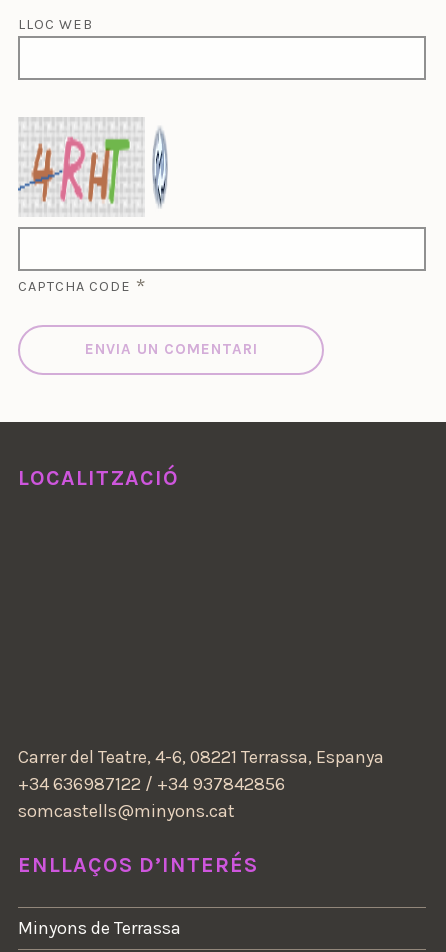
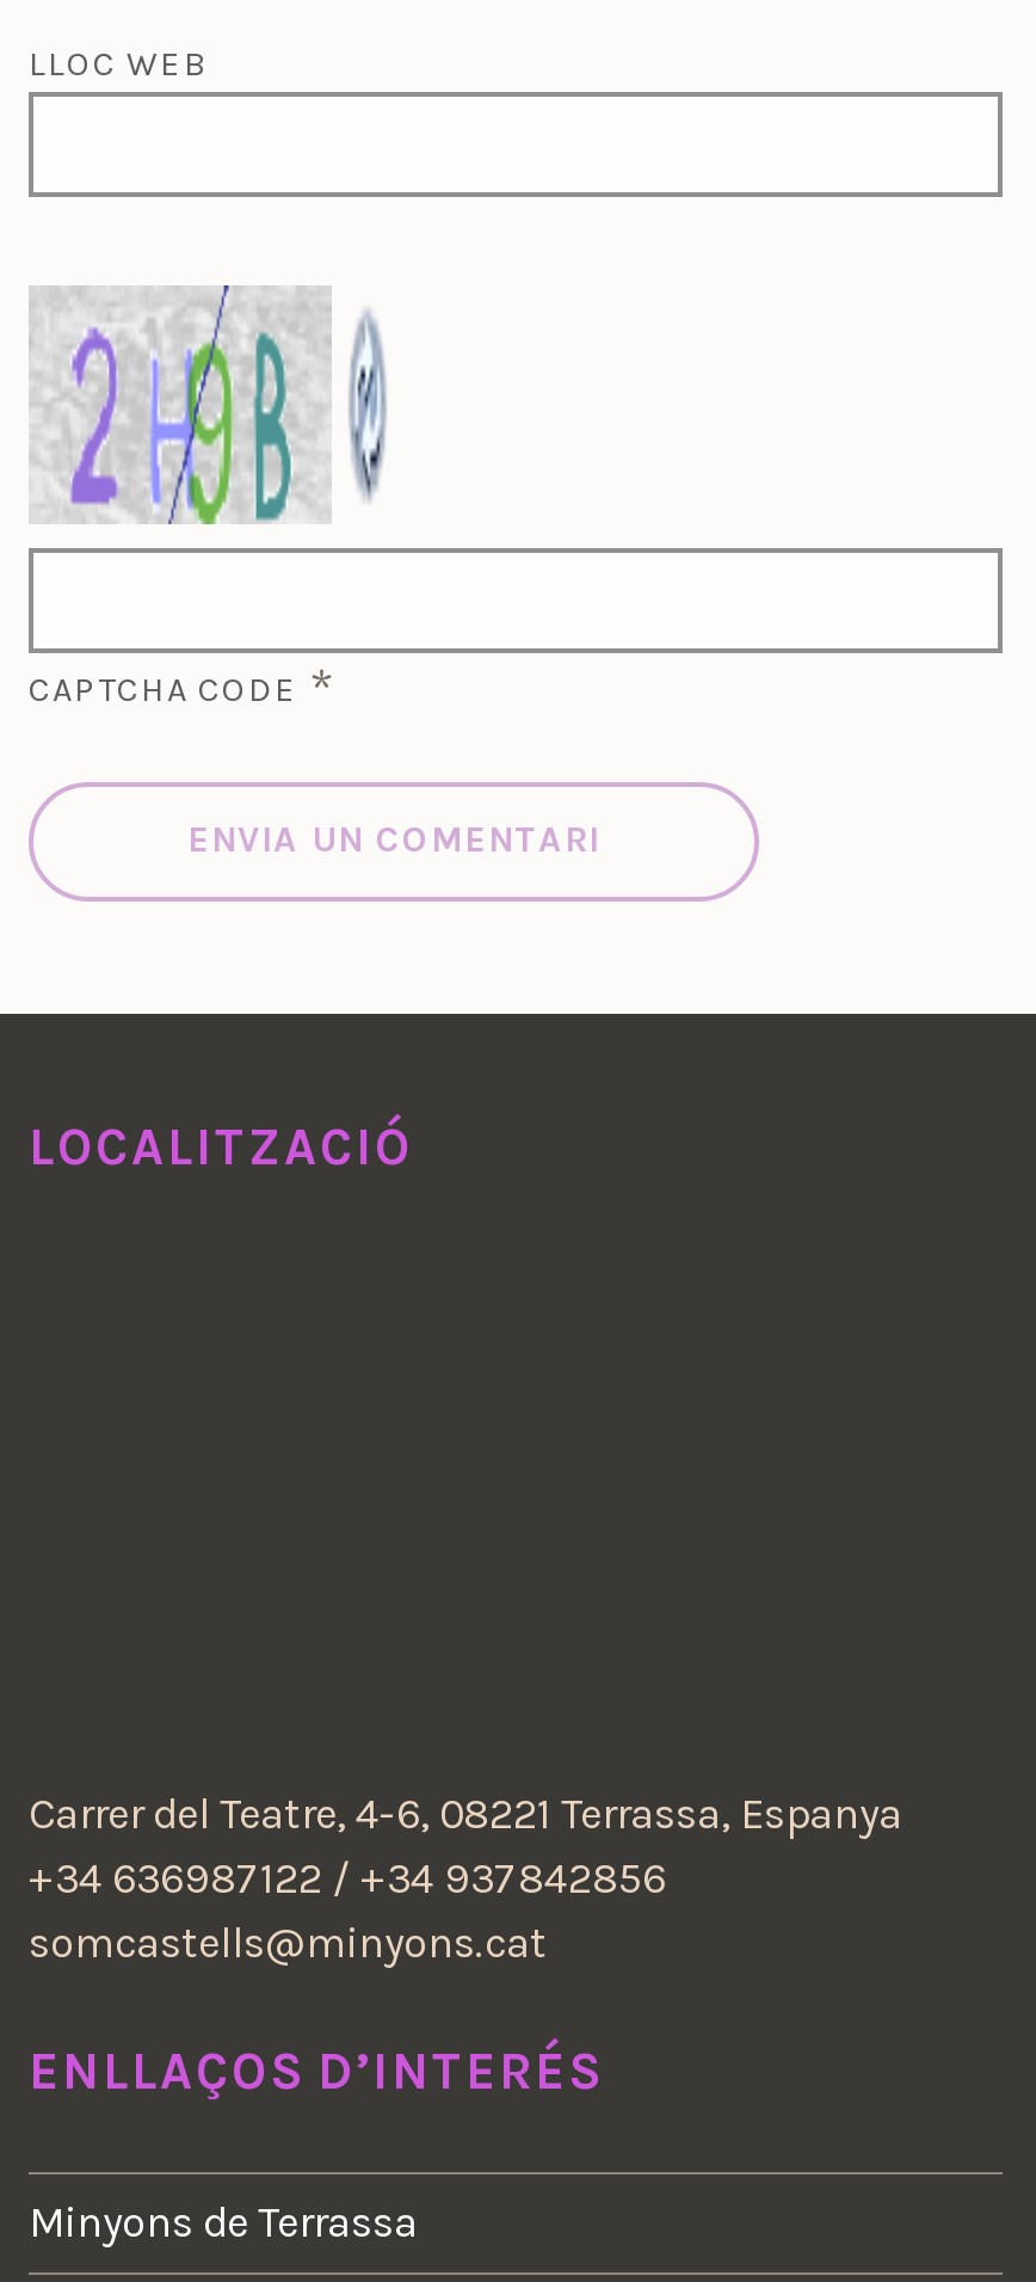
[18,118,140,217] [image] -> [31,285,317,527] [image]

